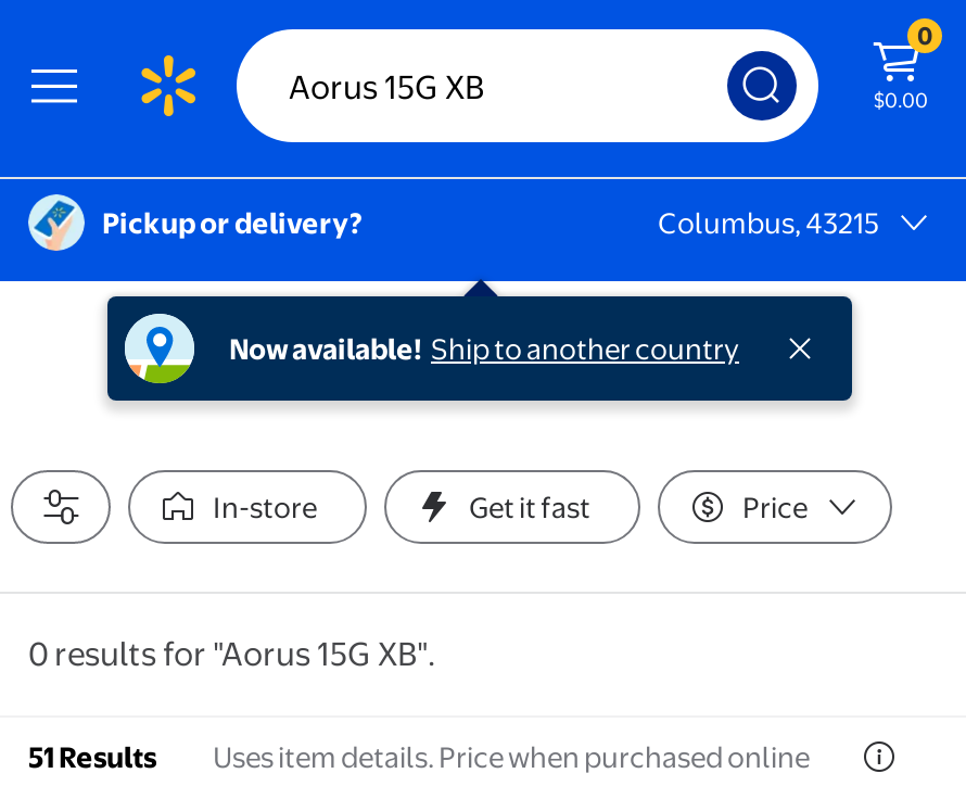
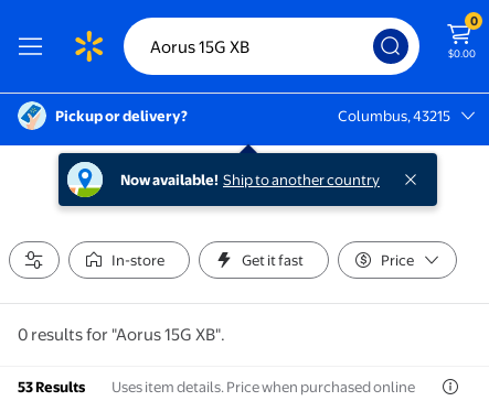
[28,738,810,774] 51 Results Uses item details. Price when purchased online -> [18,377,415,395] 53 Results Uses item details. Price when purchased online

